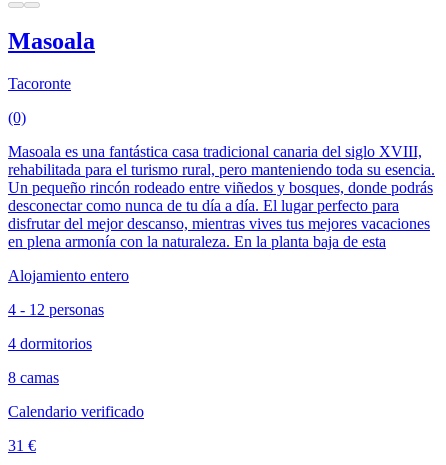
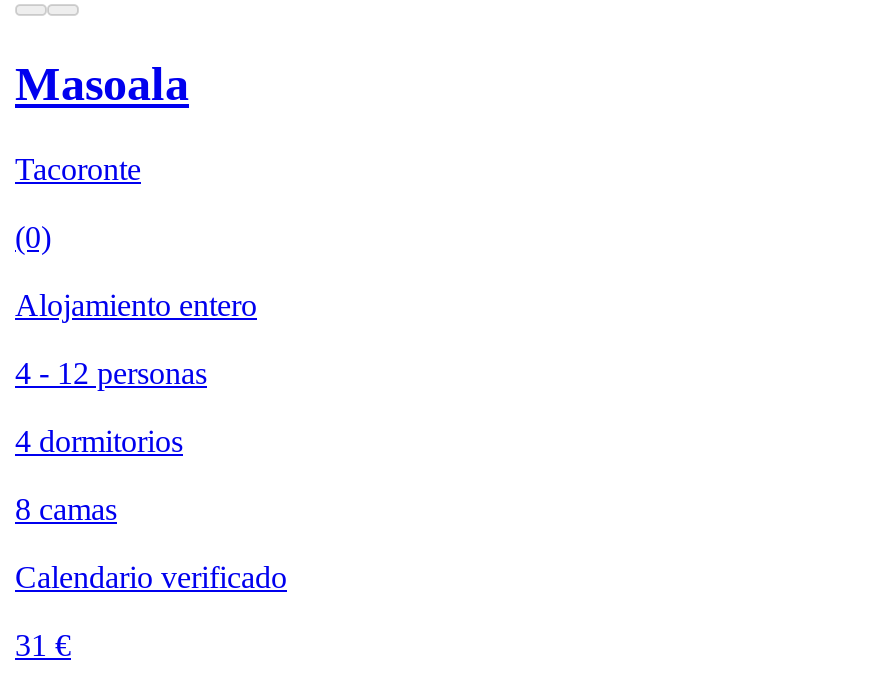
[8,143,435,250] Masoala es una fantástica casa tradicional canaria del siglo XVIII, | rehabilitada para el turismo rural, pero manteniendo toda su esencia. | Un pequeño rincón rodeado entre viñedos y bosques, donde podrás | desconectar como nunca de tu día a día. El lugar perfecto para | disfrutar del mejor descanso, mientras vives tus mejores vacaciones | en plena armonía con la naturaleza. En la planta baja de esta -> none

